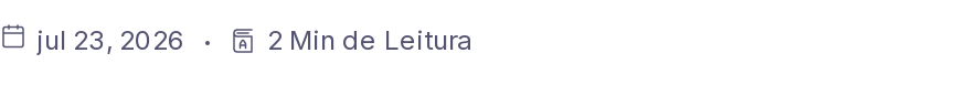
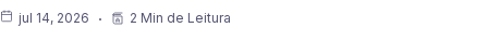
[38,23,185,56] jul 23, 2026 -> [19,10,89,26] jul 14, 2026

